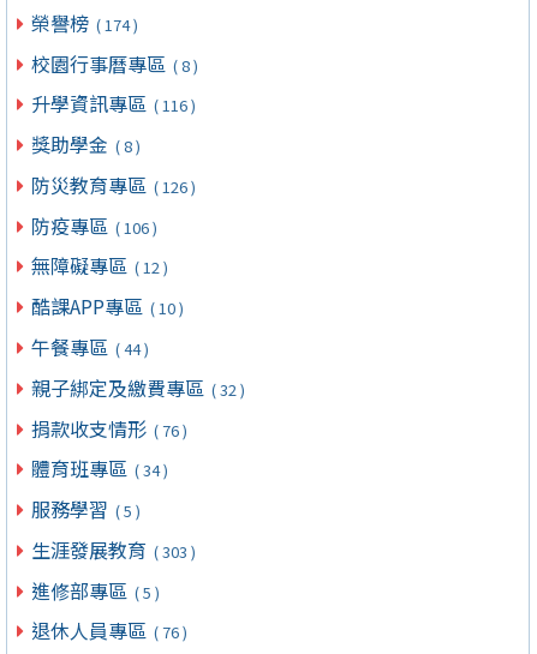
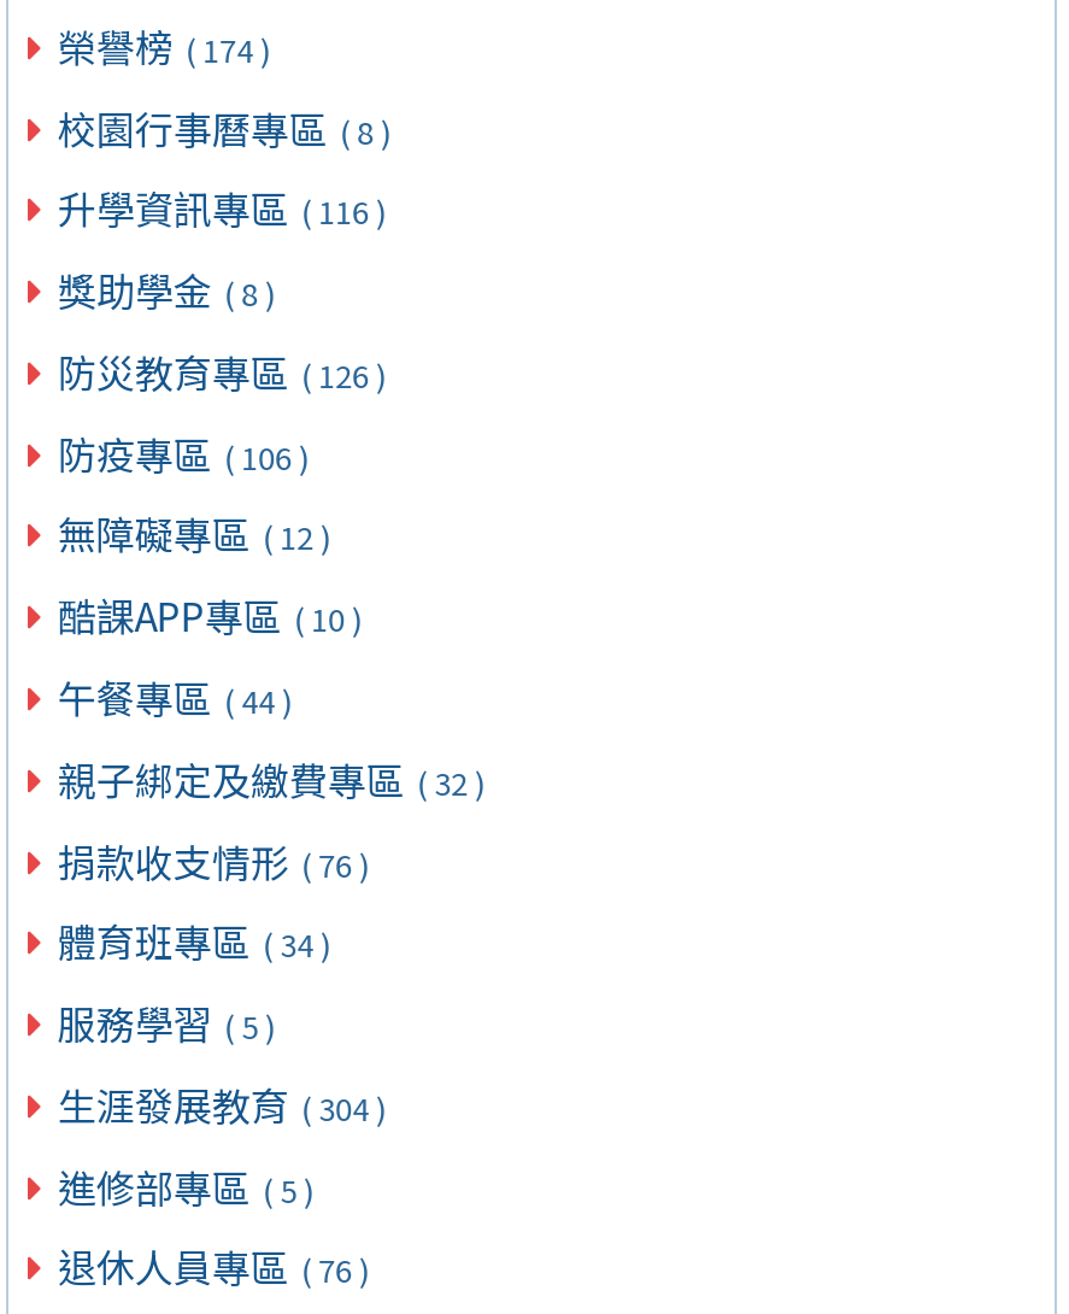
[32,535,195,564] 生涯發展教育 ( 303 ) -> [58,1075,386,1133] 生涯發展教育 ( 304 )

